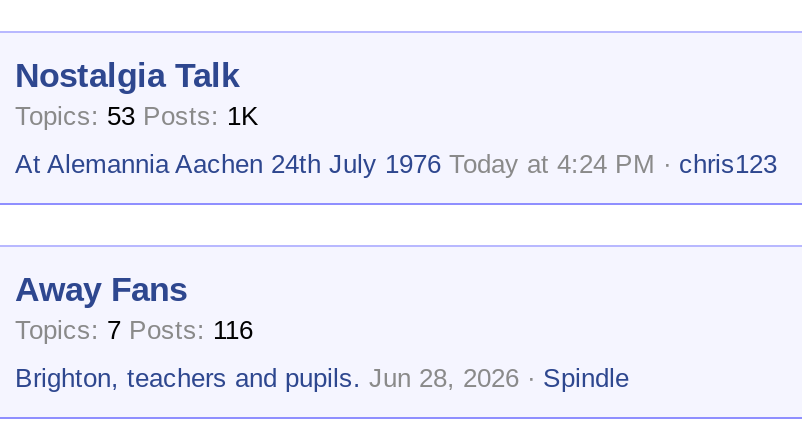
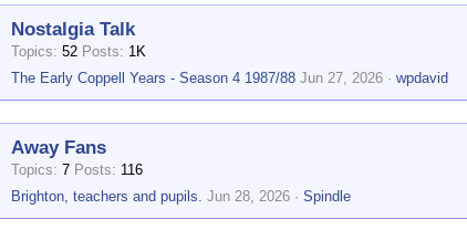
[15,101,259,131] Topics 53 Posts 1K -> [11,43,146,60] Topics 52 Posts 1K
[15,149,777,179] At Alemannia Aachen 24th July 1976 Today at 4:24 PM | chris123 -> [11,70,448,86] The Early Coppell Years - Season 4 1987/88 Jun 27, 2026 | wpdavid

